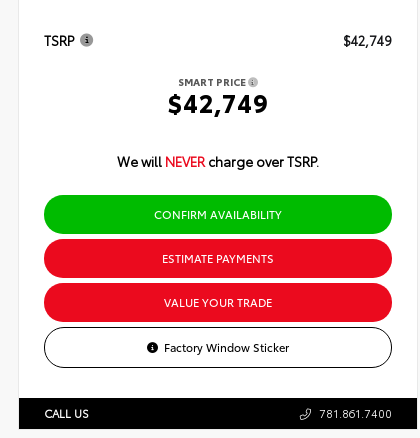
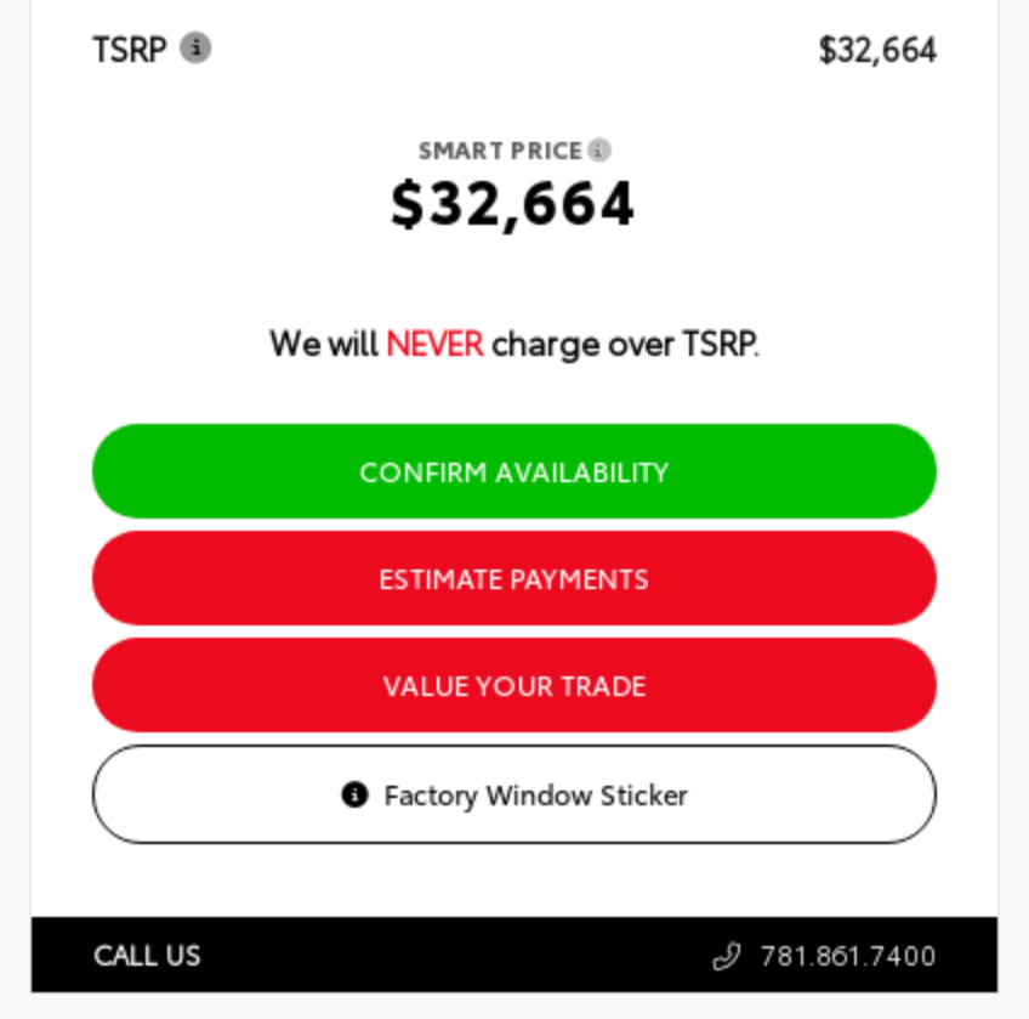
[343,31,392,49] $42,749 -> [818,25,937,69] $32,664
[167,84,268,118] $42,749 -> [391,155,638,238] $32,664

